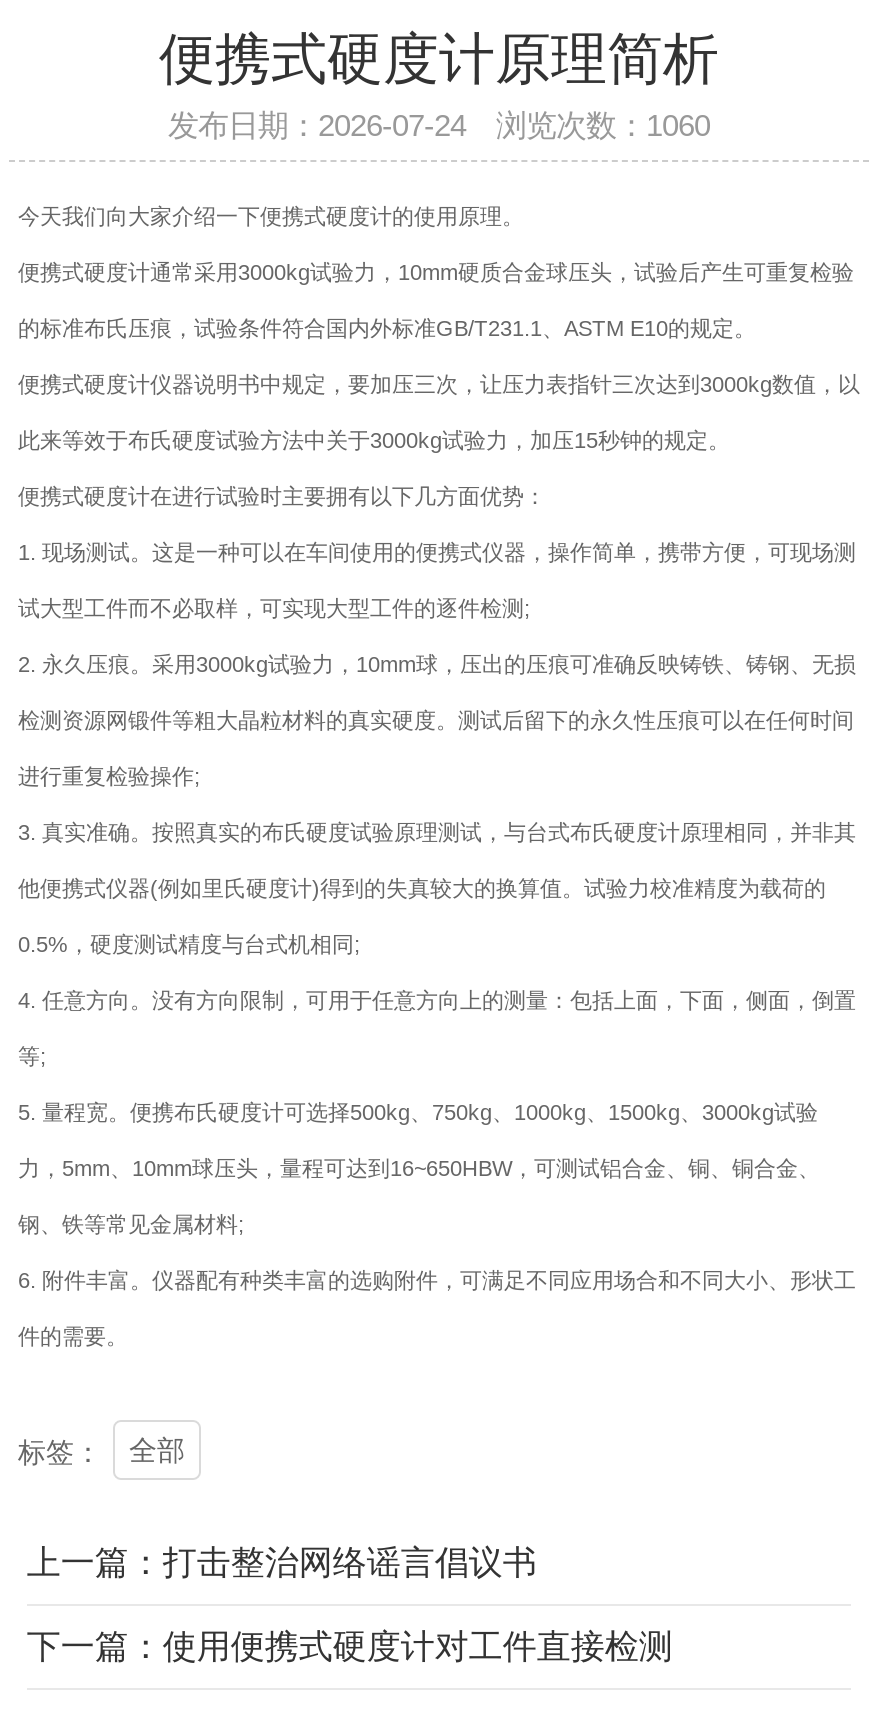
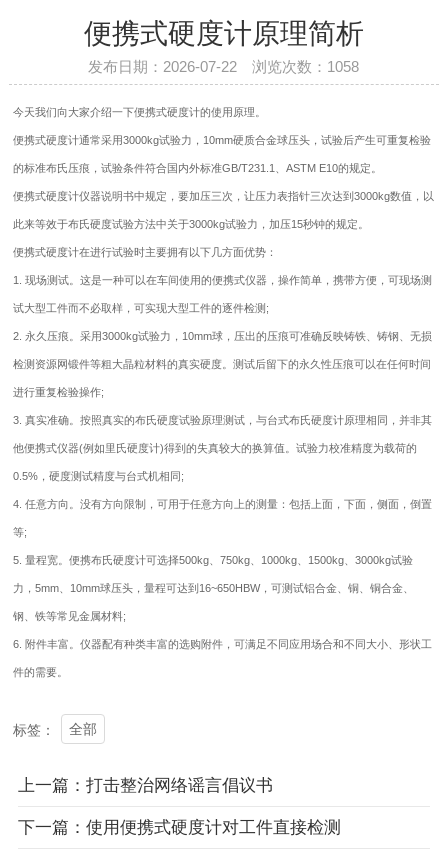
[168,108,710,142] 发布日期：2026-07-24 浏览次数：1060 -> [88,58,359,75] 发布日期：2026-07-22 浏览次数：1058

